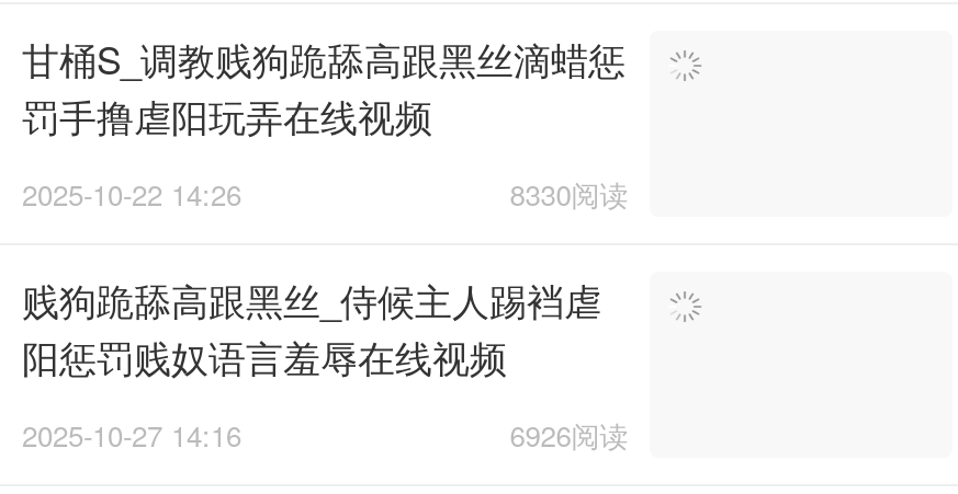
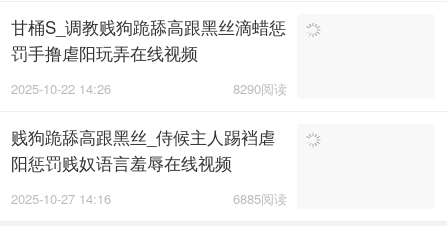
[510,172,628,214] 8330阅读 -> [233,79,287,98] 8290阅读
[510,413,628,455] 6926阅读 -> [233,189,287,208] 6885阅读

